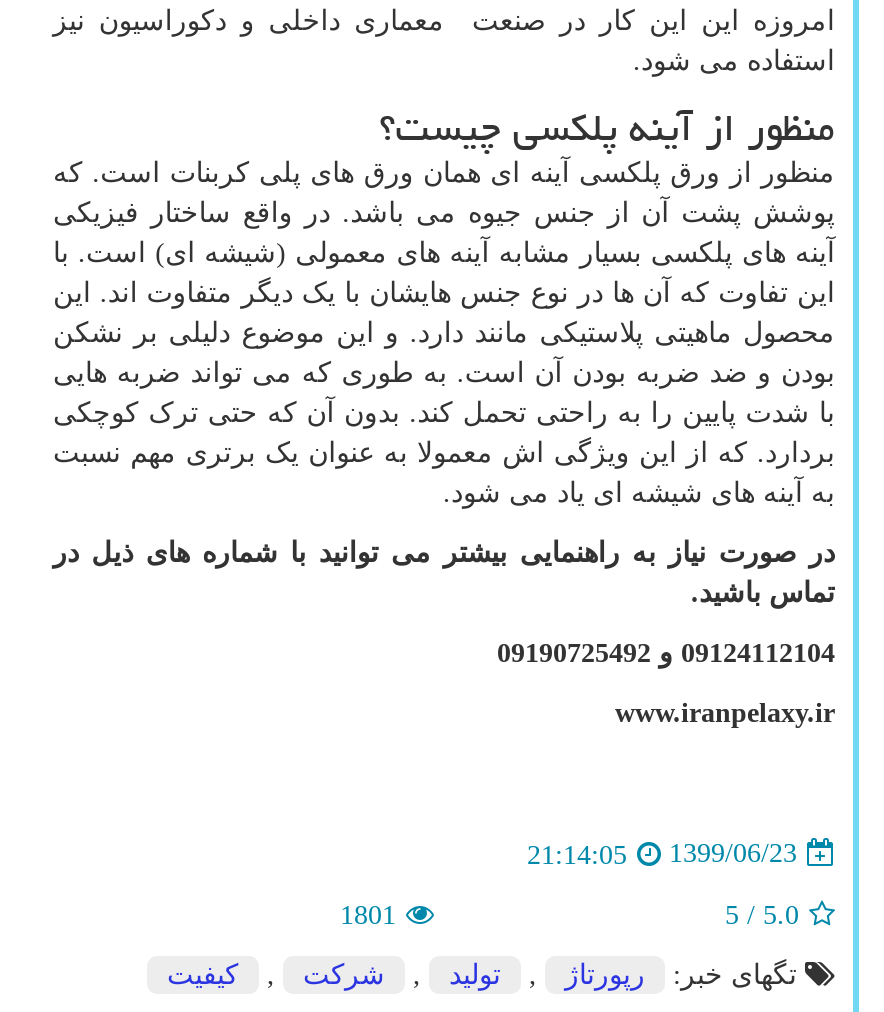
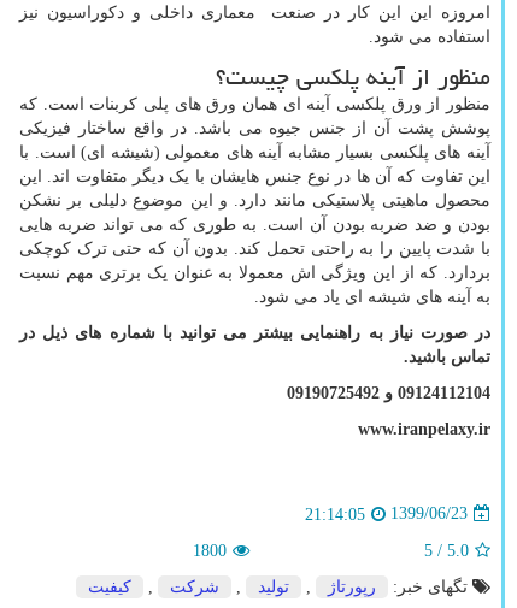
[340,900,396,930] 1801 -> [192,542,226,560] 1800

